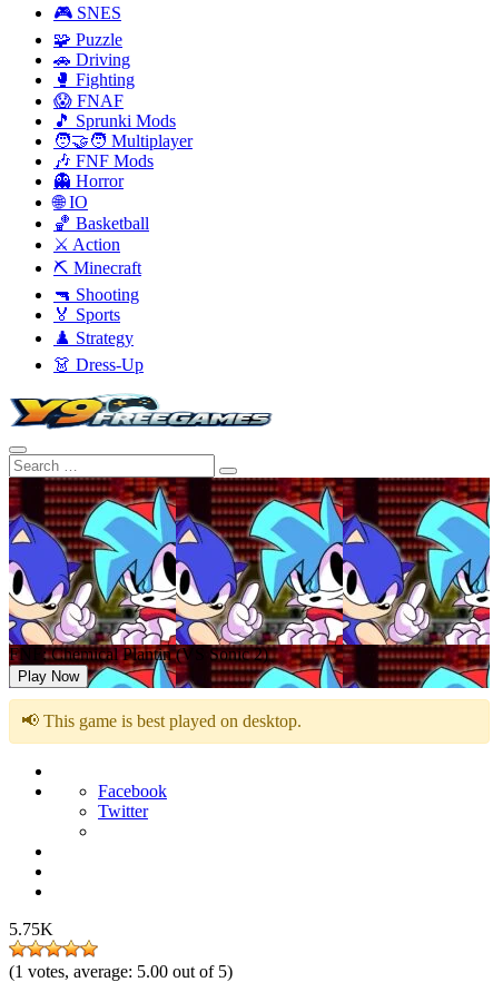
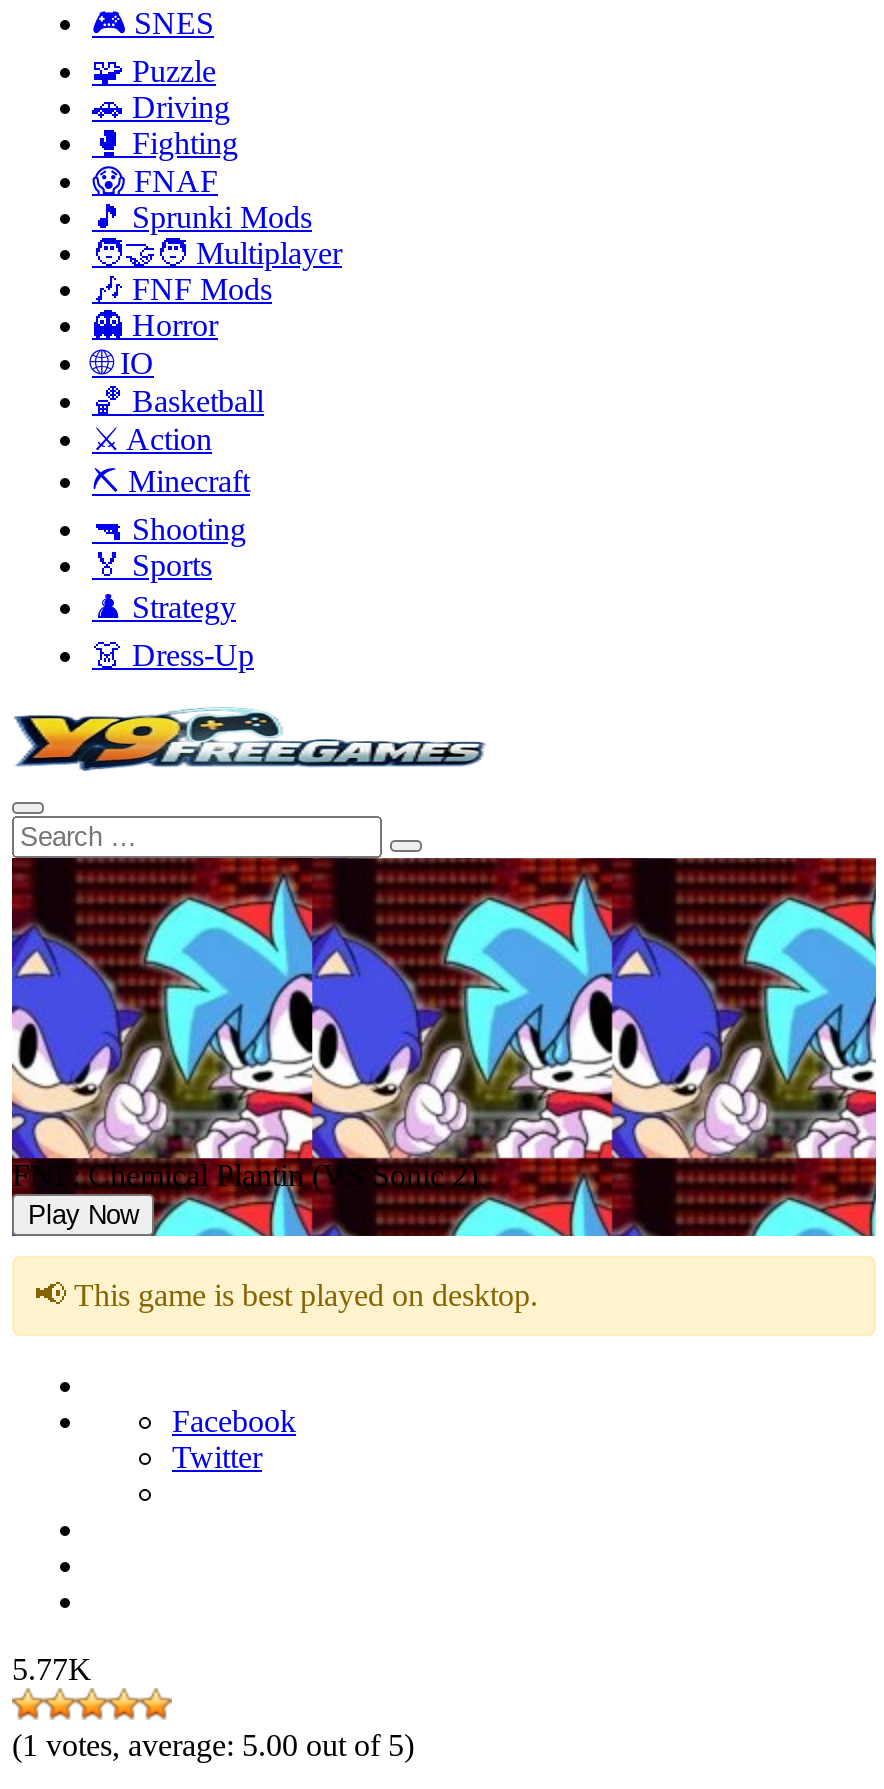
[9,920,53,939] 5.75K -> [12,1652,92,1686] 5.77K

